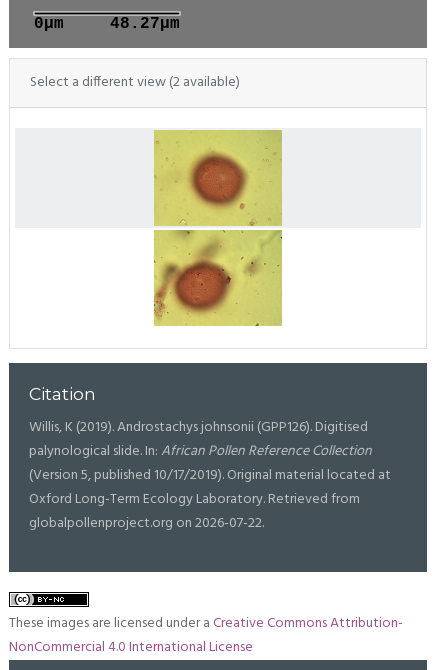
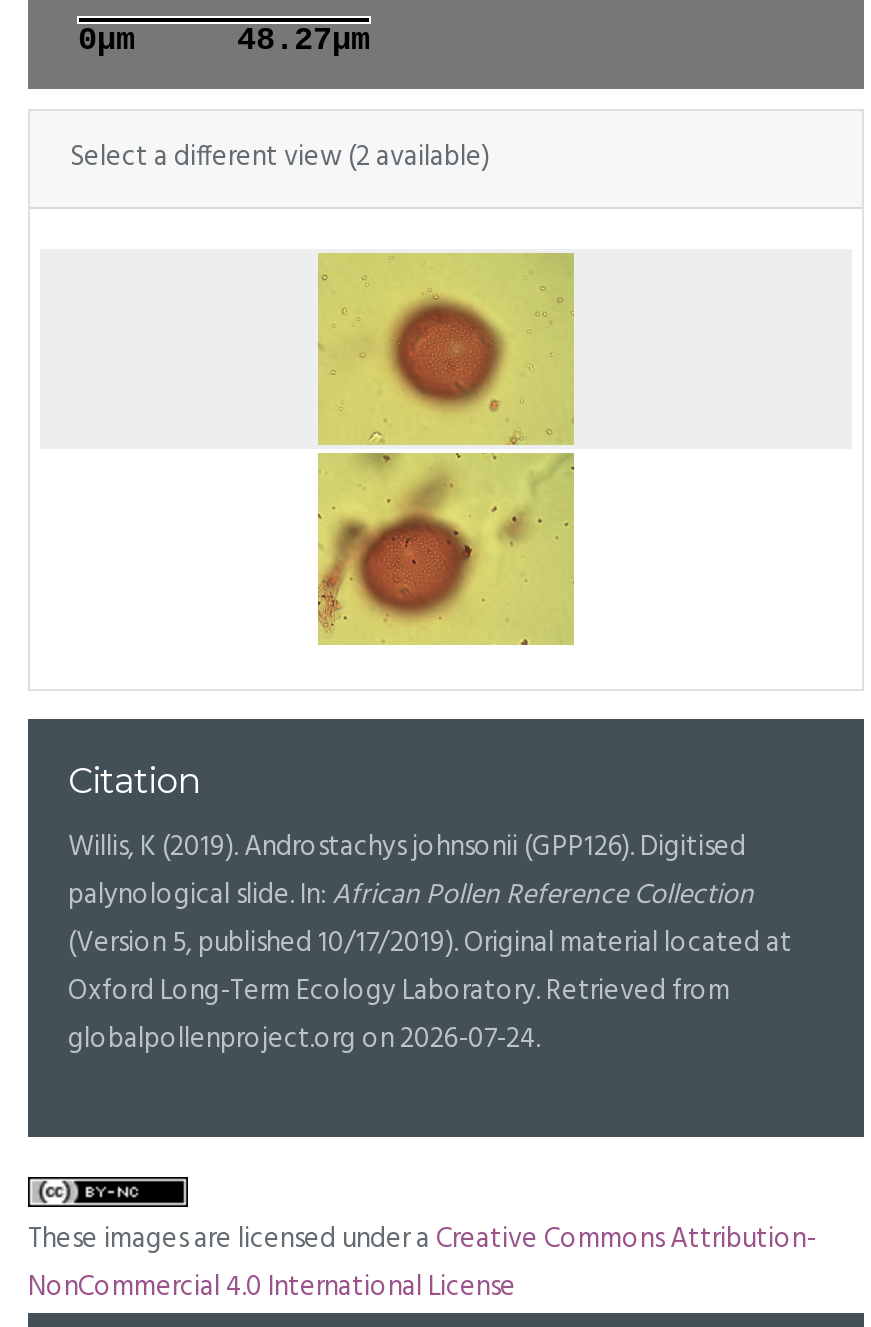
[29,512,264,535] globalpollenproject.org on 2026-07-22. -> [68,1017,540,1063] globalpollenproject.org on 2026-07-24.

